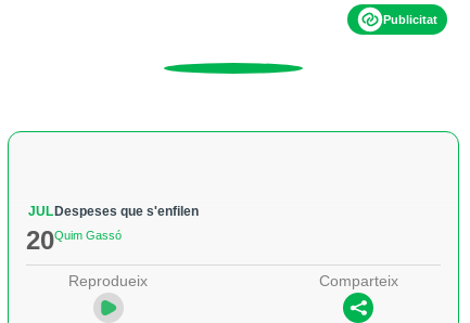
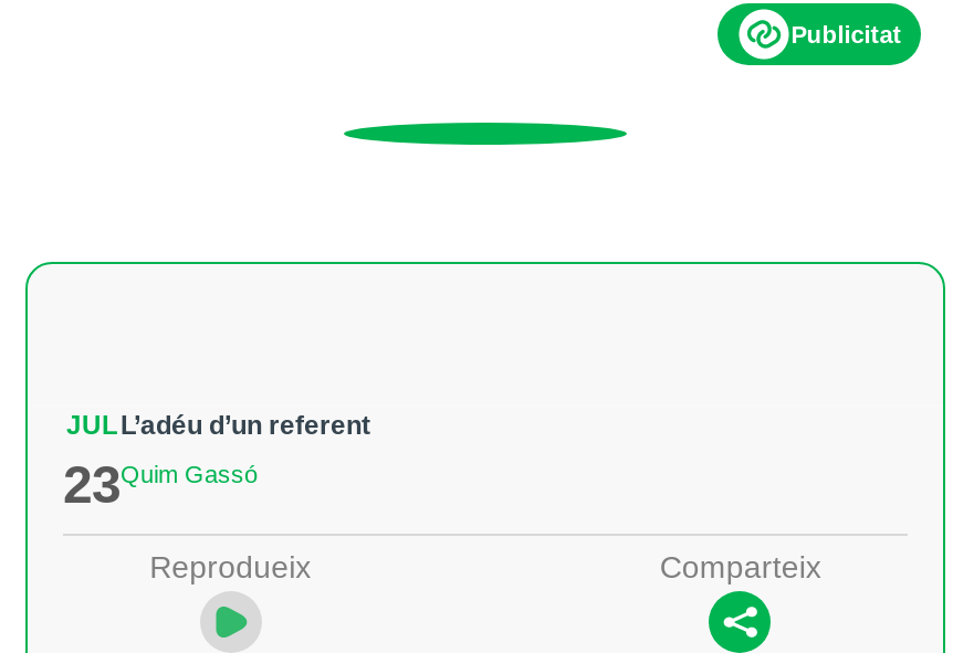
[54,203,199,218] Despeses que s'enfilen -> [121,409,370,440] L’adéu d’un referent
[26,225,122,254] 20 Quim Gassó -> [63,453,258,513] 23 Quim Gassó

